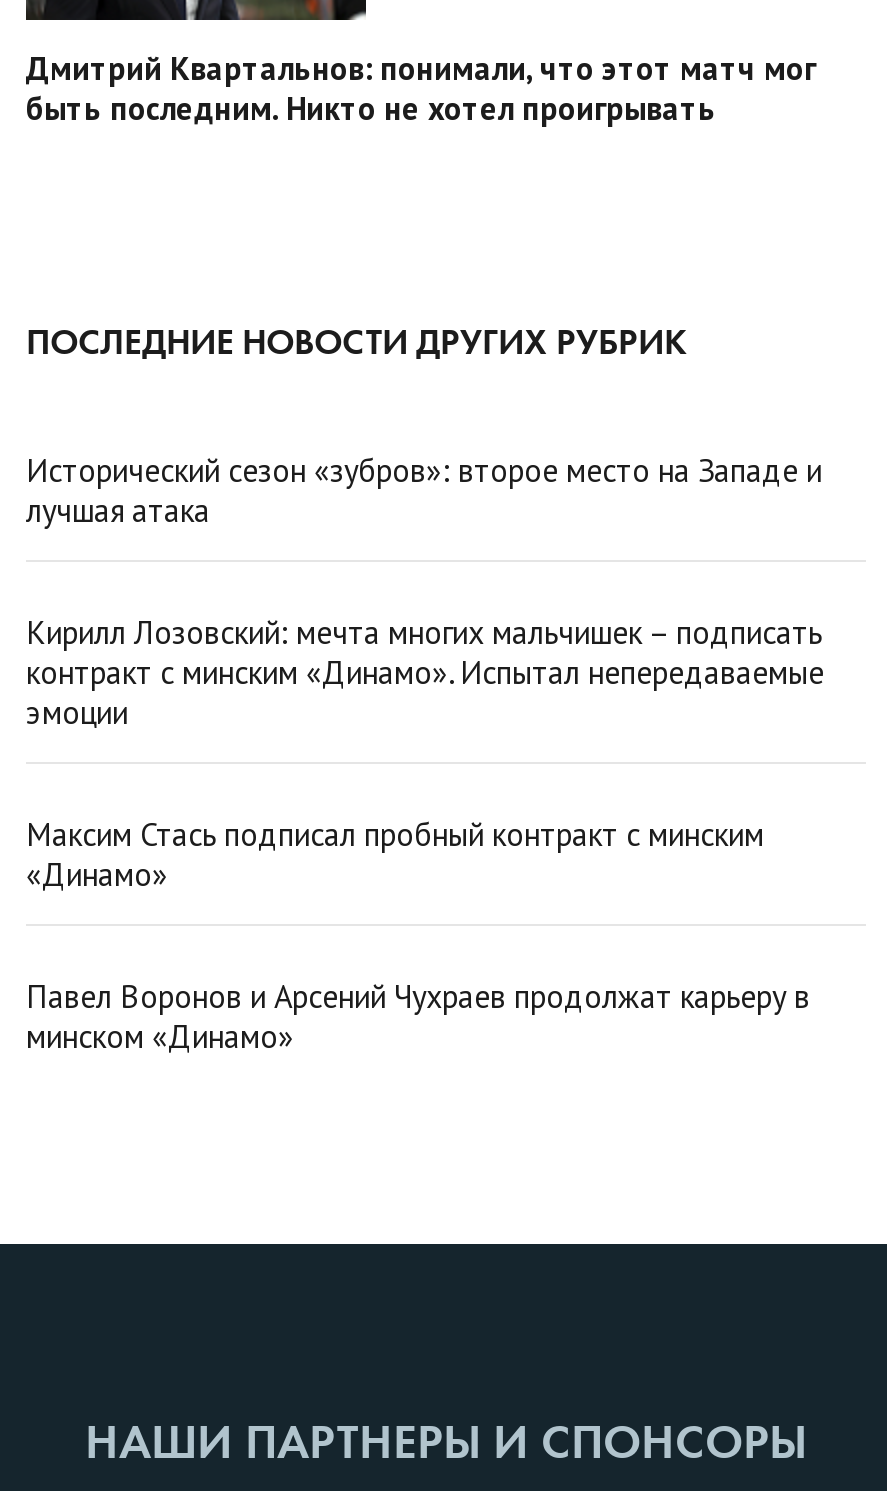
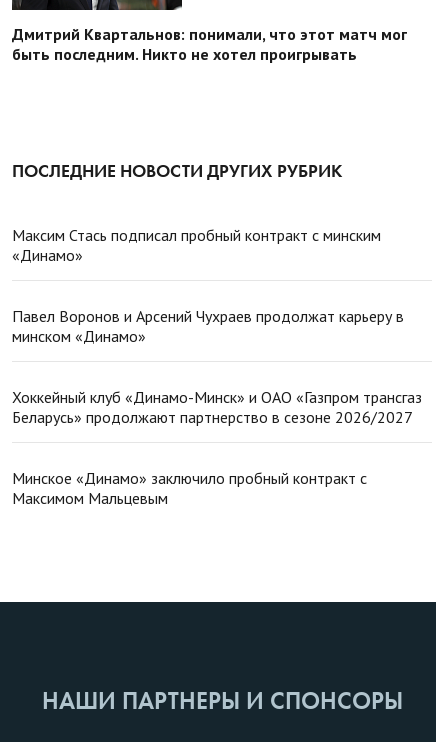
[26,450,824,732] Исторический сезон «зубров»: второе место на Западе и | лучшая атака | Кирилл Лозовский: мечта многих мальчишек – подписать | контракт с минским «Динамо». Испытал непередаваемые | эмоции -> none
moved [26,814,810,1056] -> [12,225,404,346]: Максим Стась подписал пробный контракт с минским | «Динамо» | Павел Воронов и Арсений Чухраев продолжат карьеру в | минском «Динамо»
none -> [12,387,422,508] Хоккейный клуб «Динамо-Минск» и ОАО «Газпром трансгаз | Беларусь» продолжают партнерство в сезоне 2026/2027 | Минское «Динамо» заключило пробный контракт с | Максимом Мальцевым

